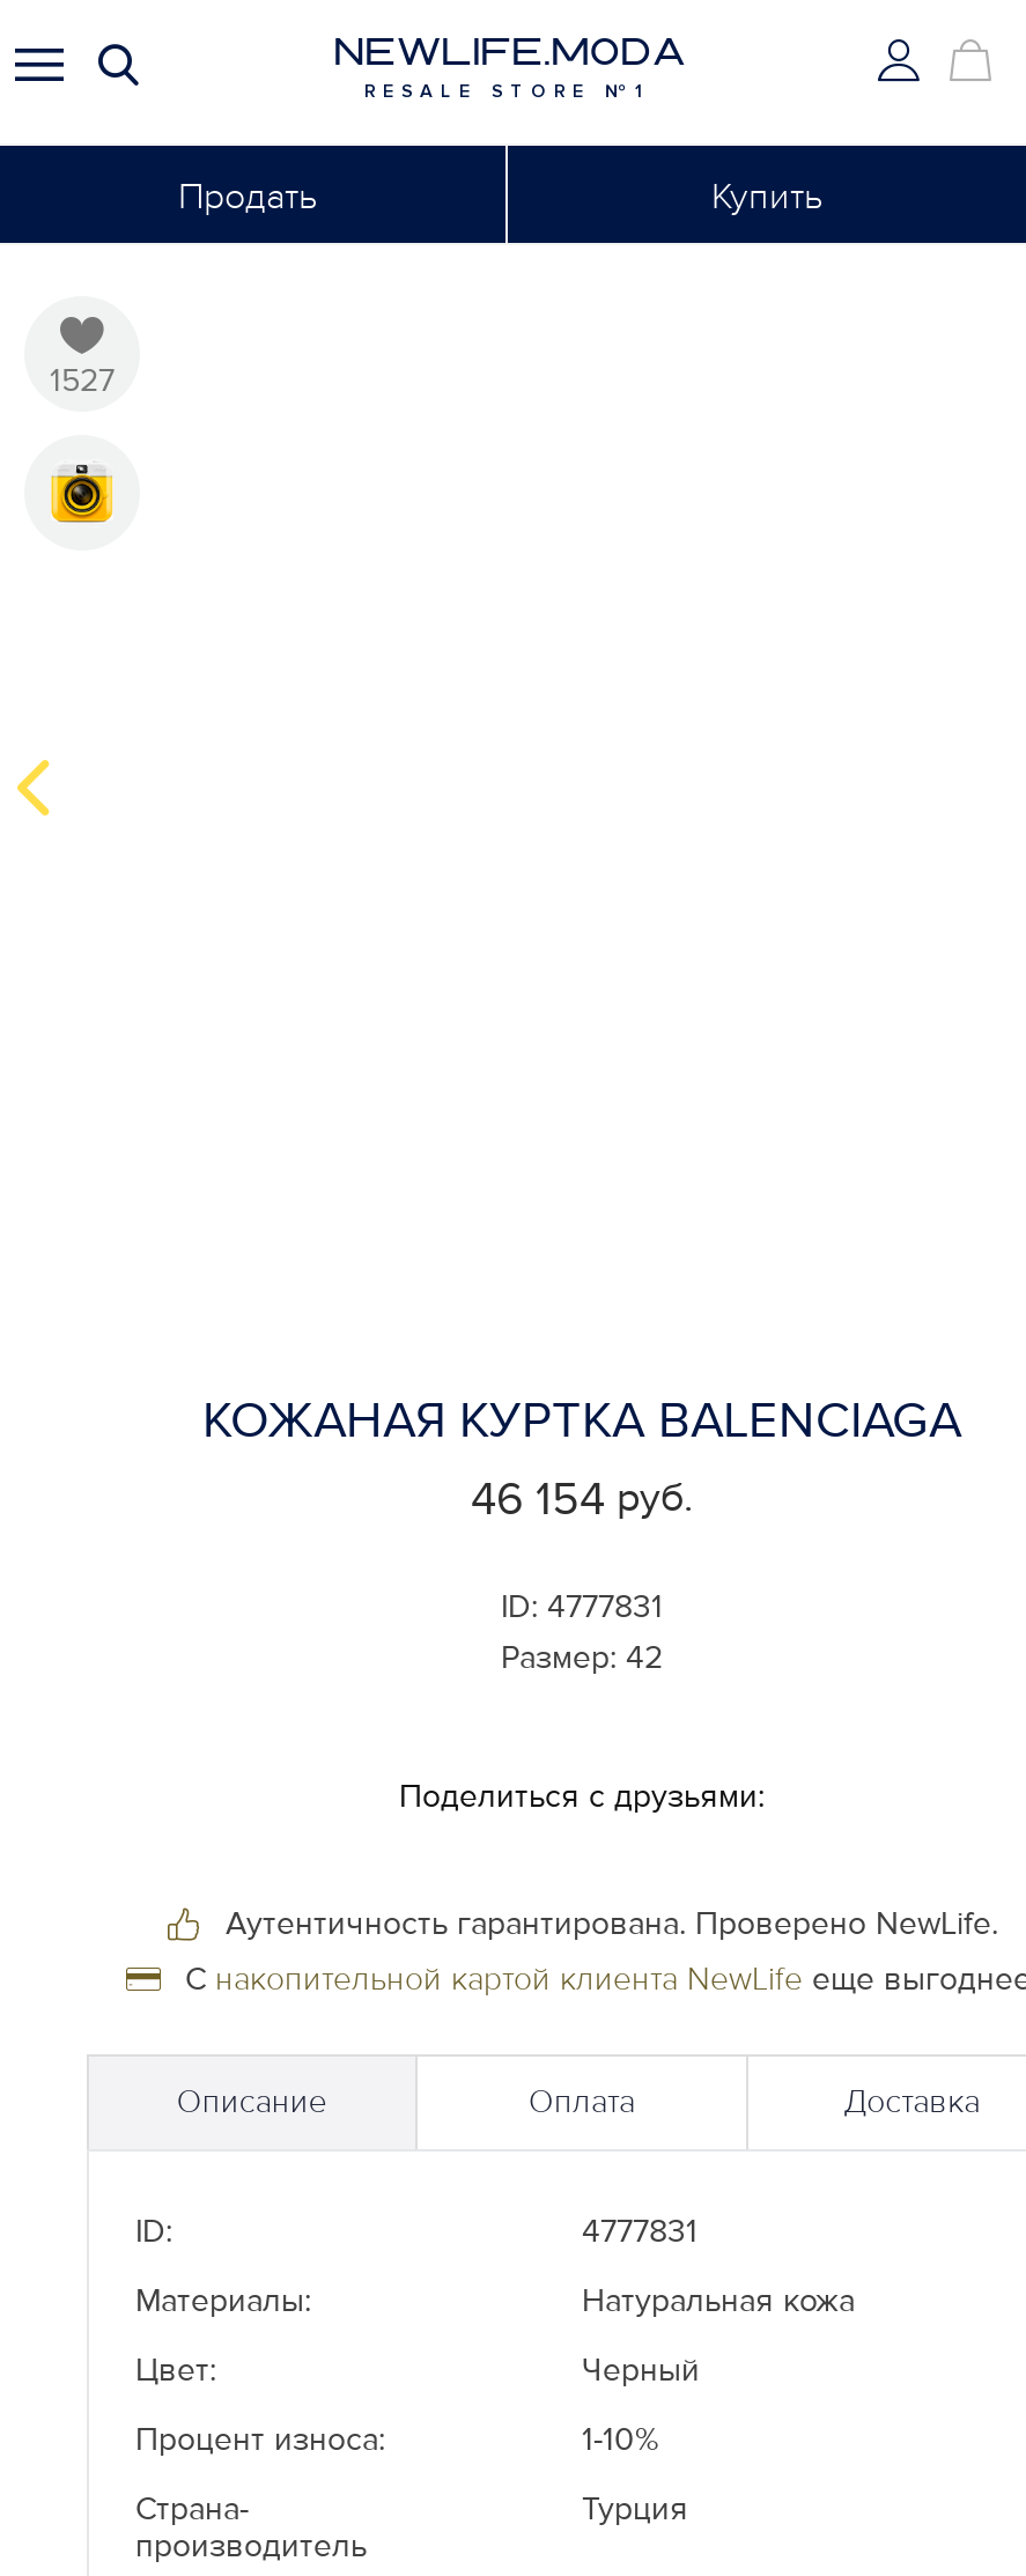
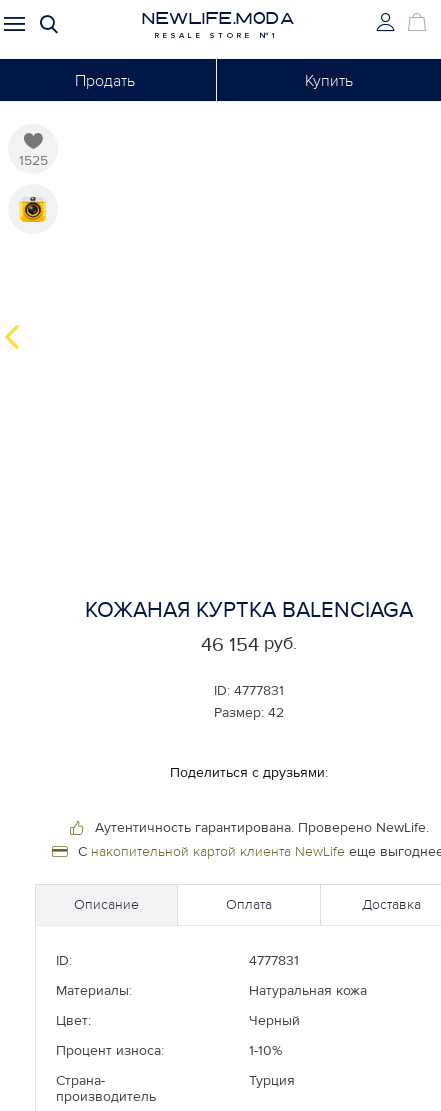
[50,361,115,400] 1527 -> [18,152,47,169] 1525

